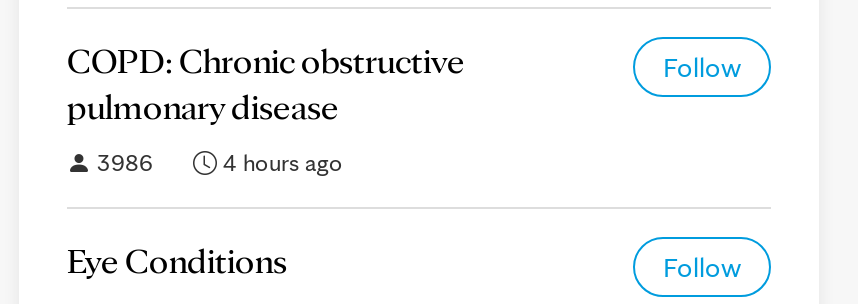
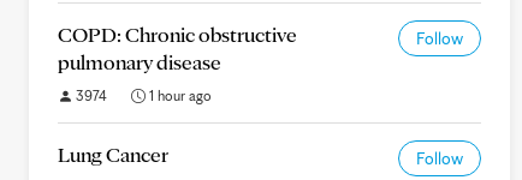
[91,147,343,177] 3986 | 4 hours ago -> [72,86,212,104] 3974 | 1 hour ago
[67,239,287,281] Eye Conditions -> [58,142,168,167] Lung Cancer

